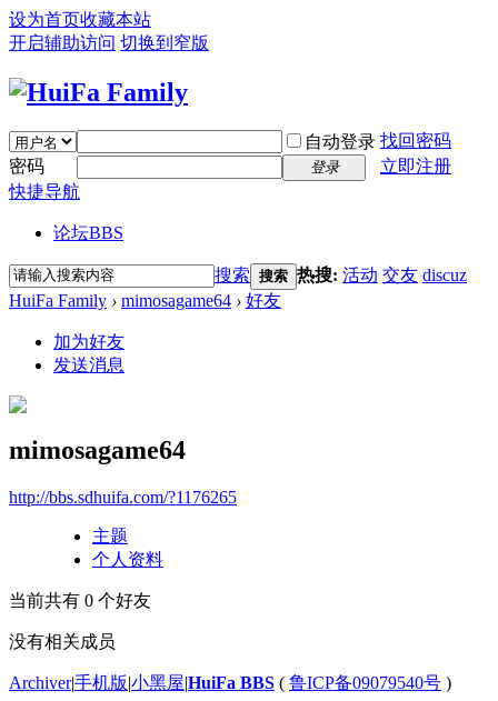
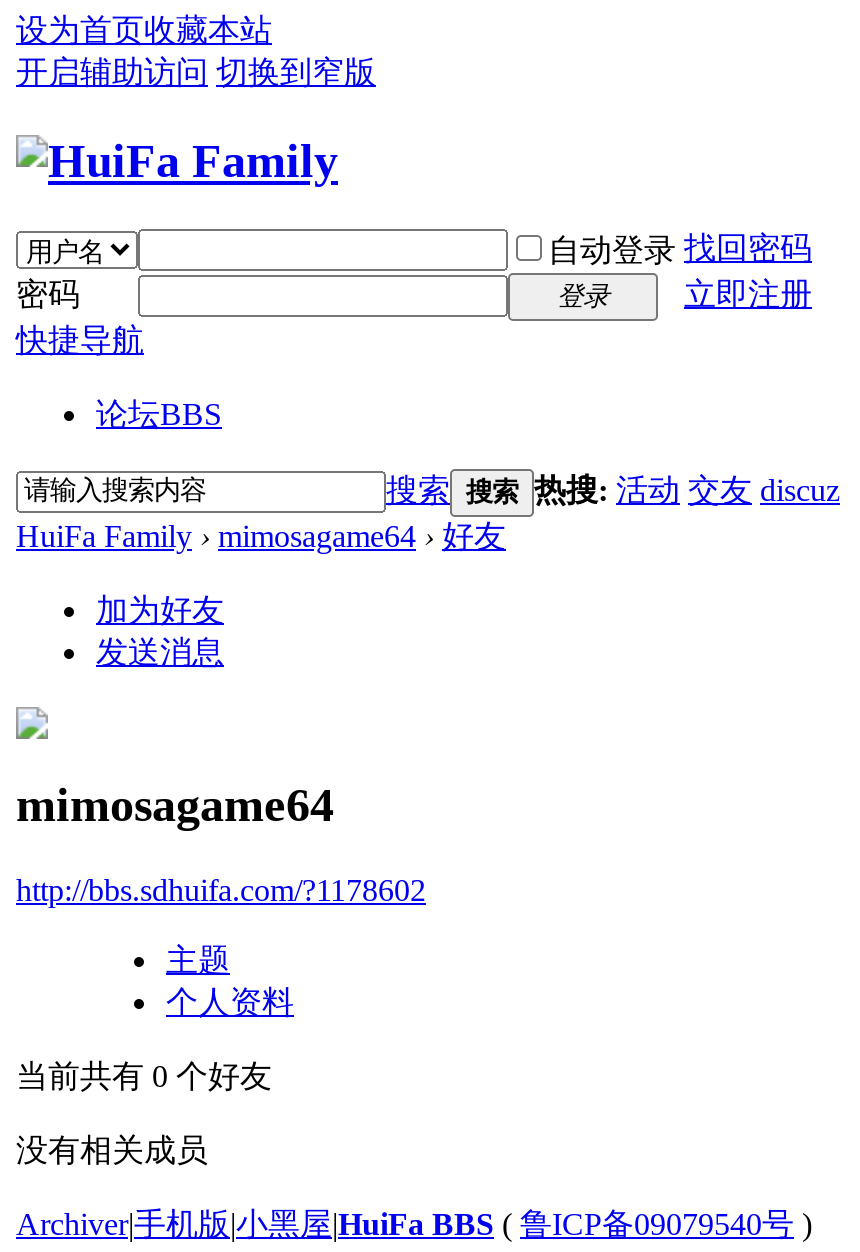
[9,487,237,506] http://bbs.sdhuifa.com/?1176265 -> [16,872,426,906] http://bbs.sdhuifa.com/?1178602

